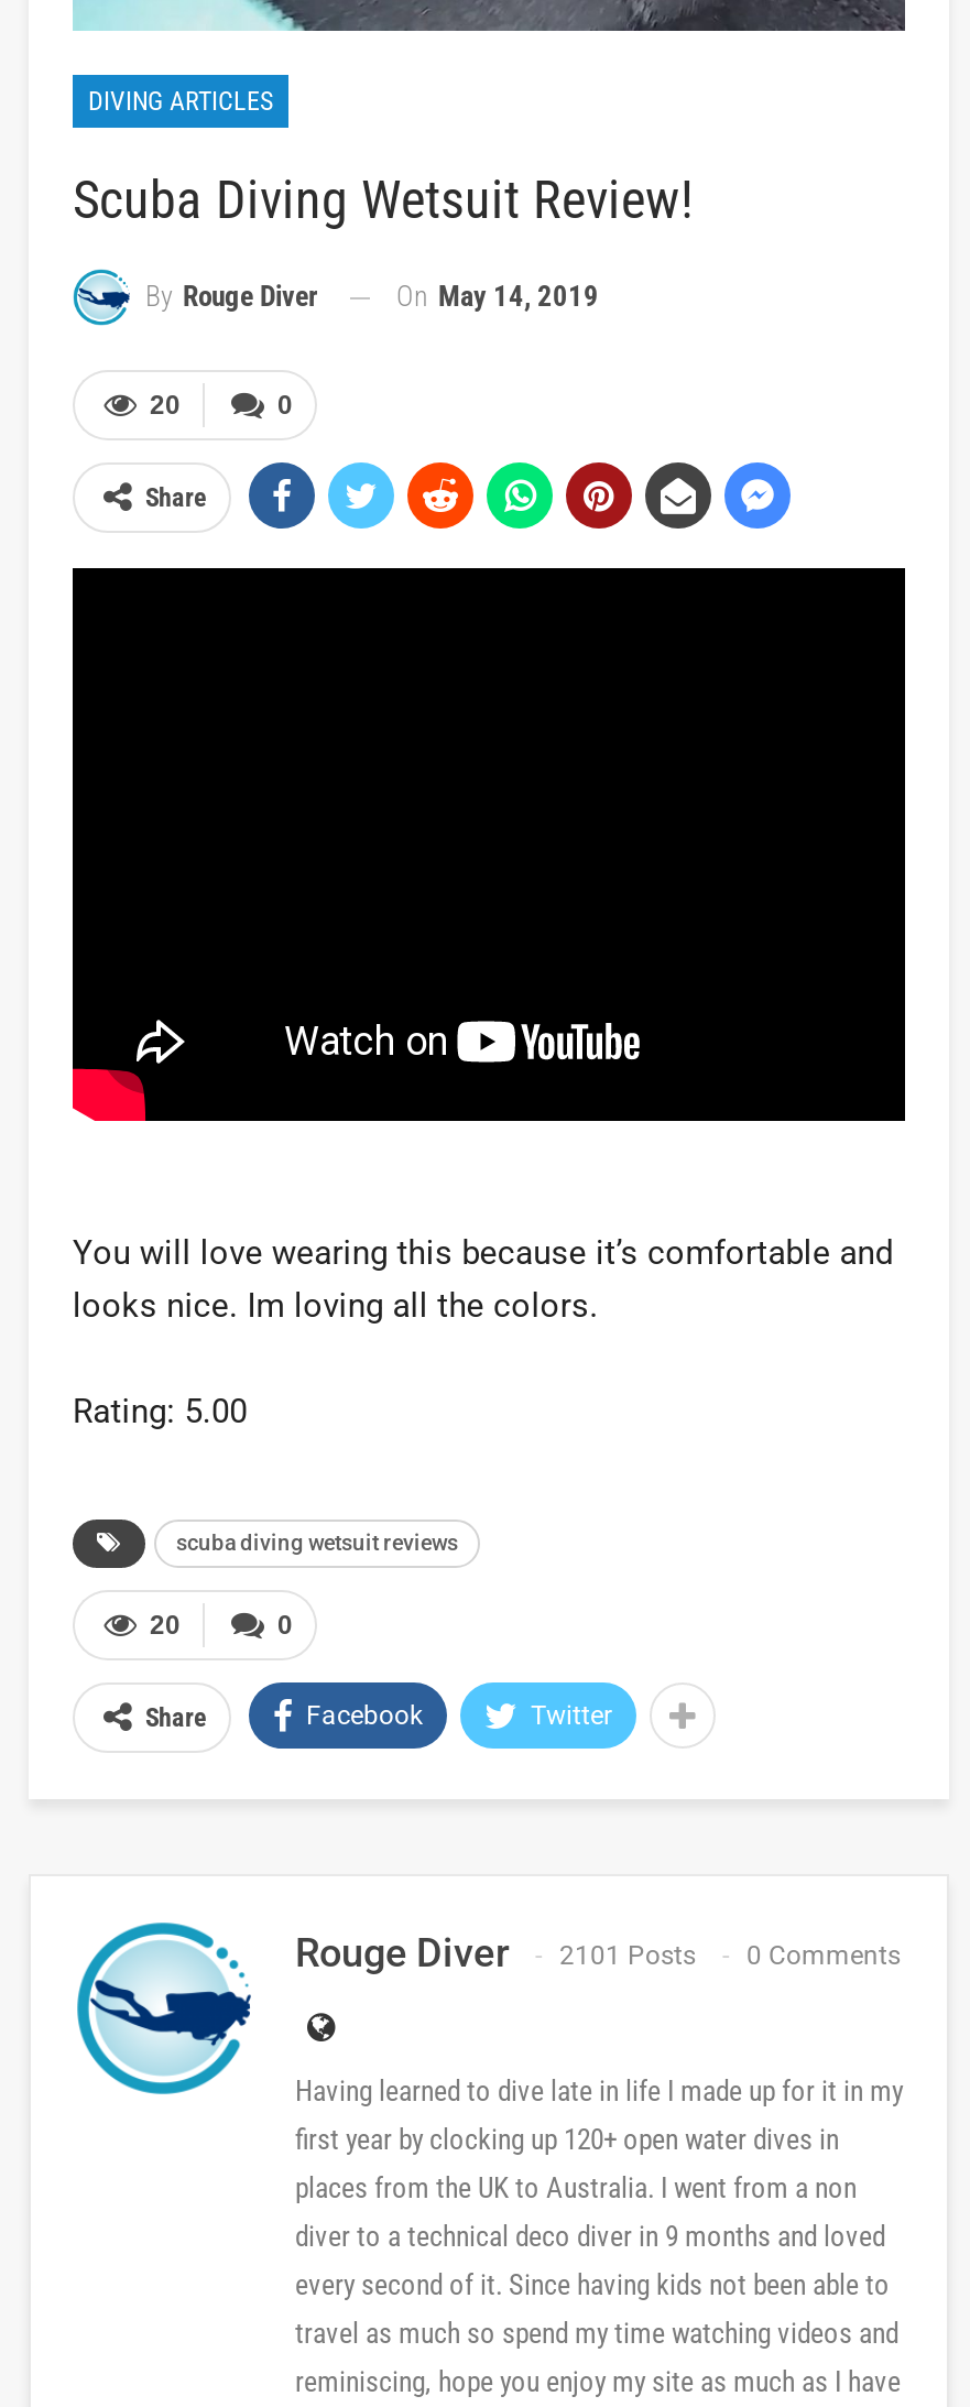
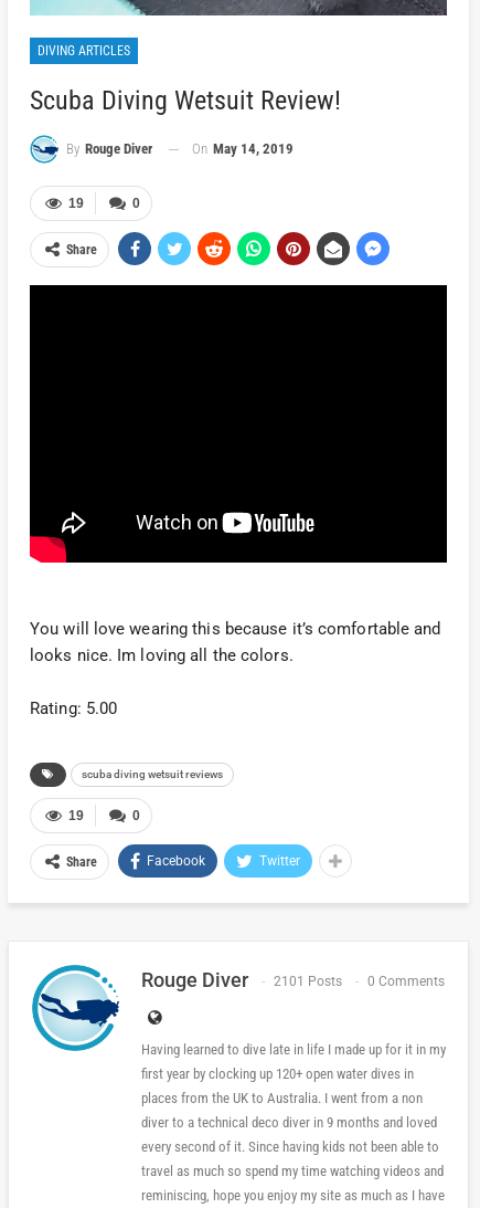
[150,390,181,421] 20 -> [68,196,84,211] 19
[150,1610,181,1641] 20 -> [68,808,84,824] 19

